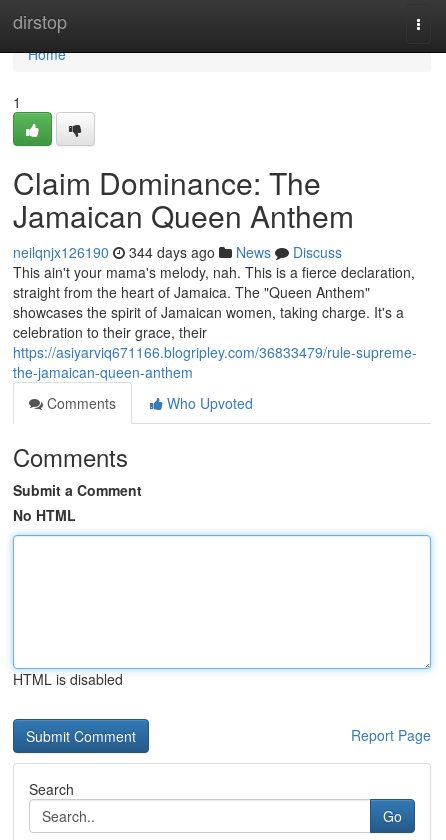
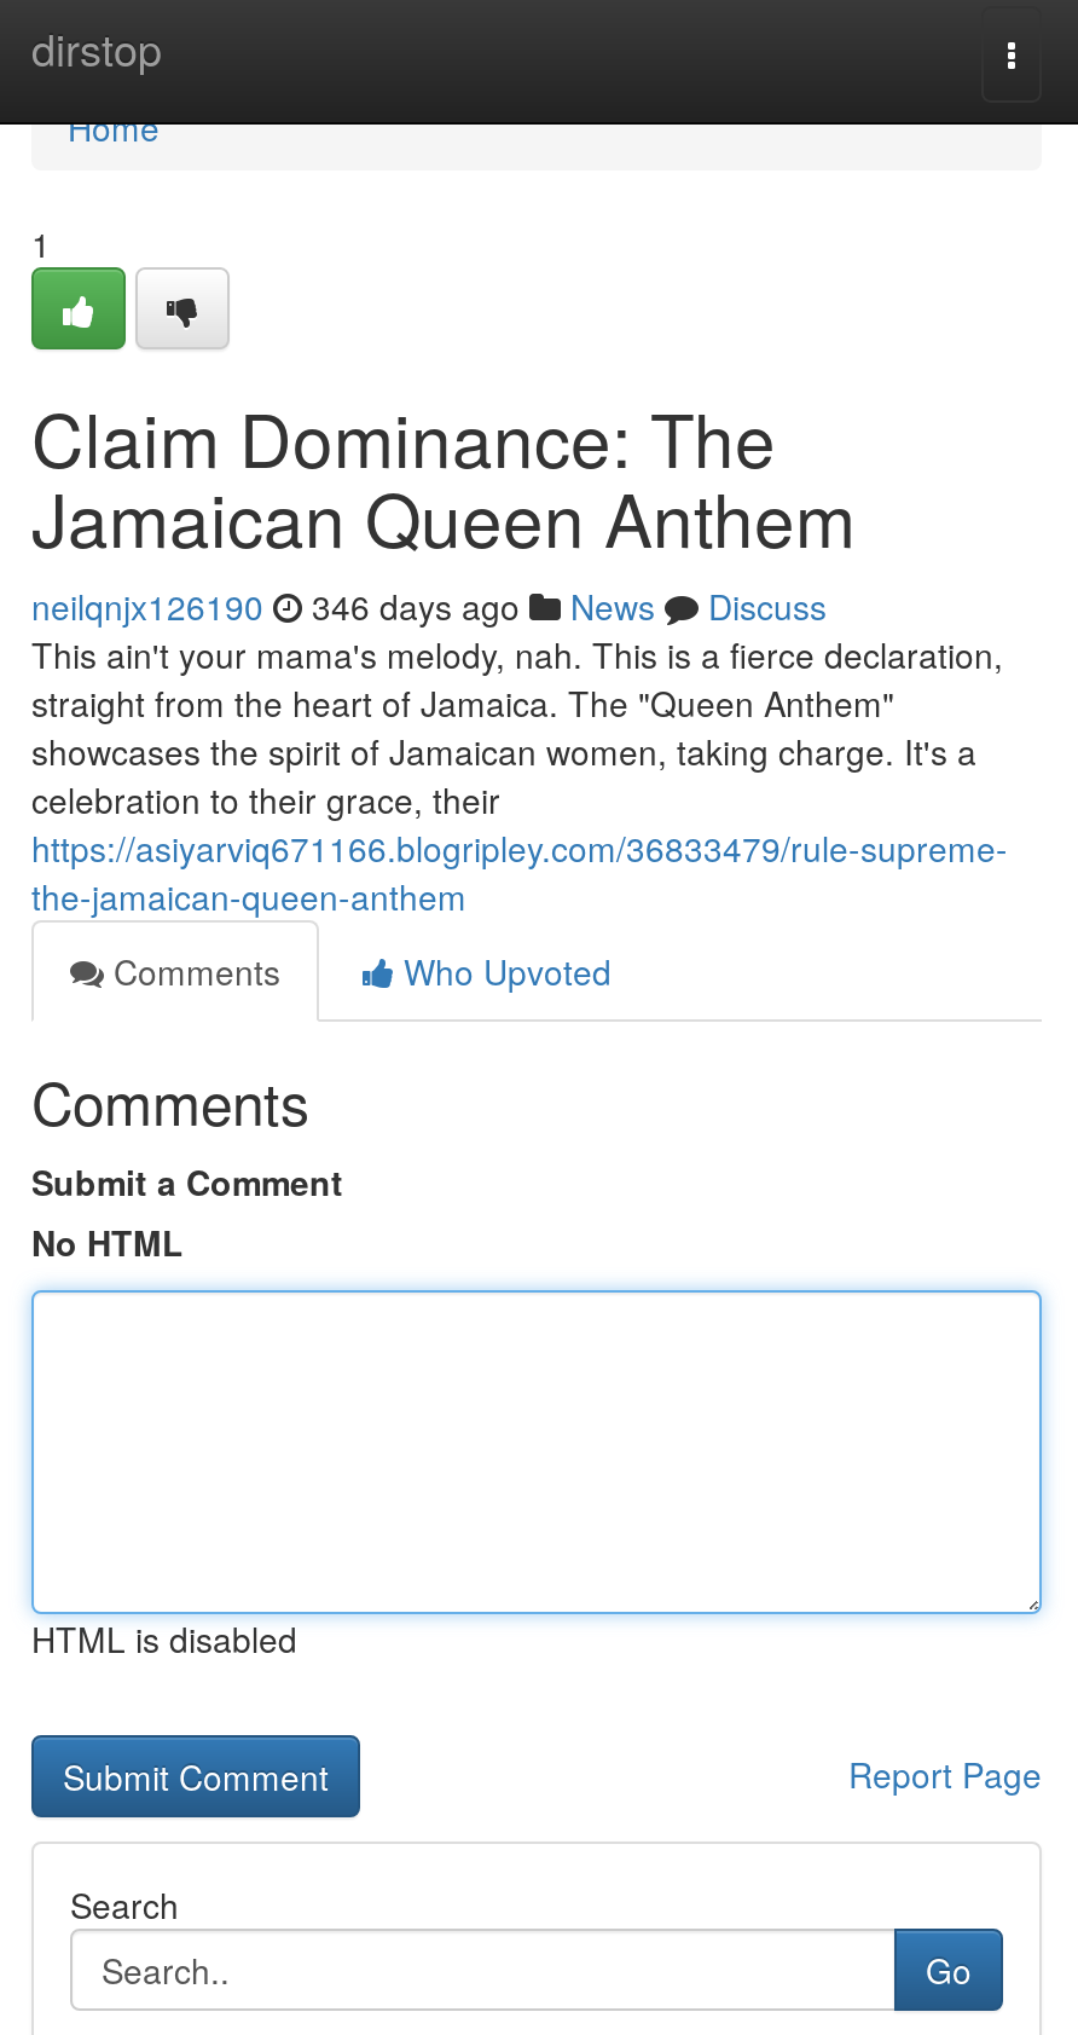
[13,242,342,262] neilqnjx126190 344 days ago News Discuss -> [31,582,827,630] neilqnjx126190 346 days ago News Discuss

